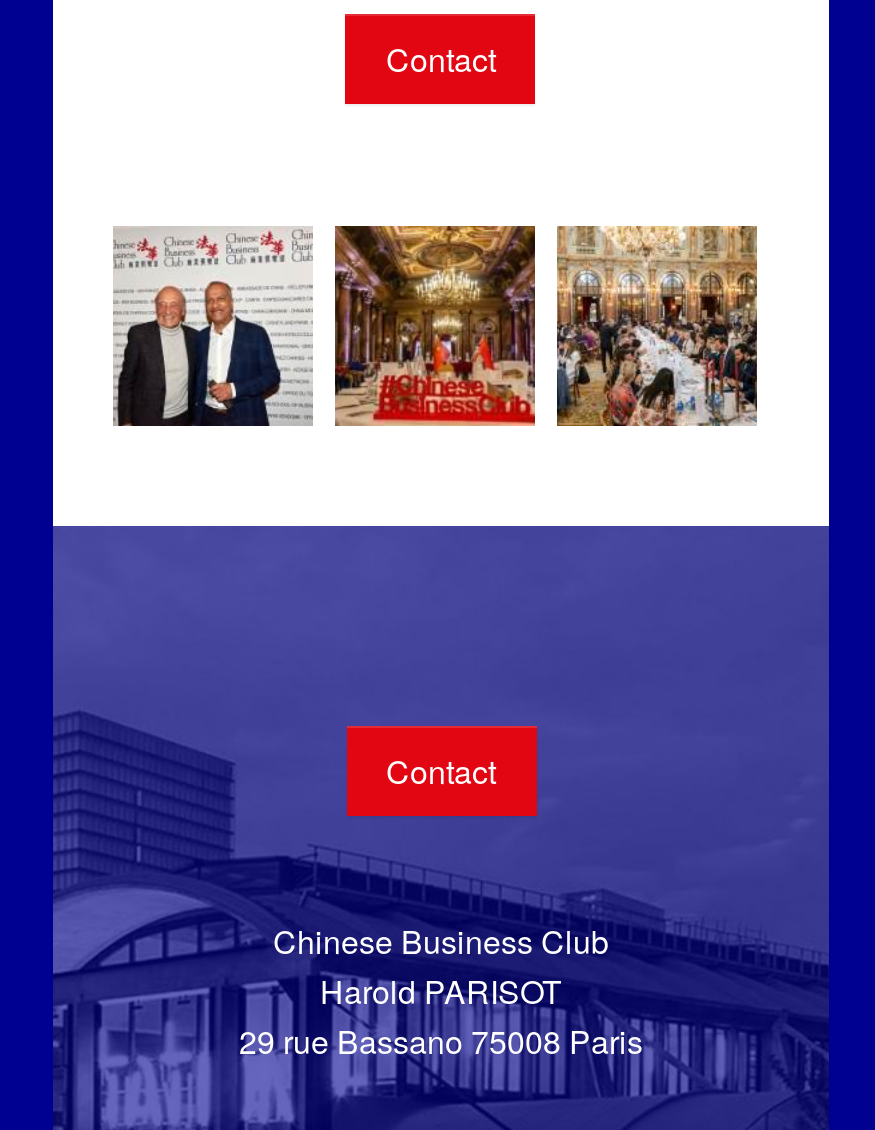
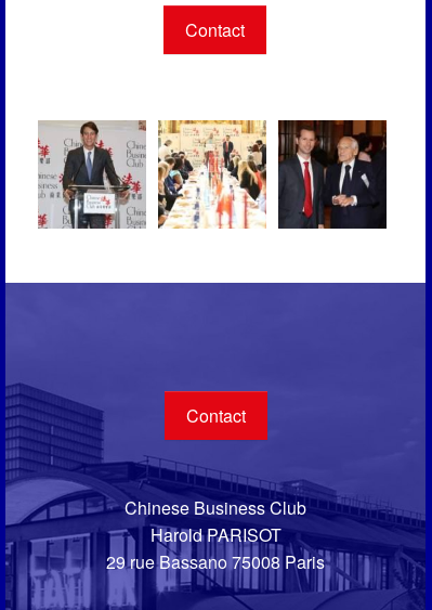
[115,228,311,428] [image] -> [38,120,146,229] [image]
[333,224,537,428] [image] -> [157,119,266,229] [image]
[555,224,759,428] [image] -> [277,119,388,230] [image]

